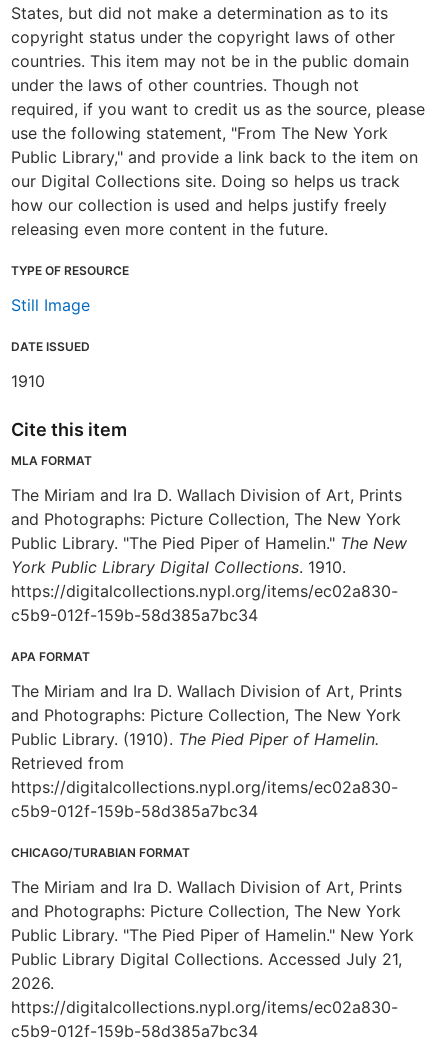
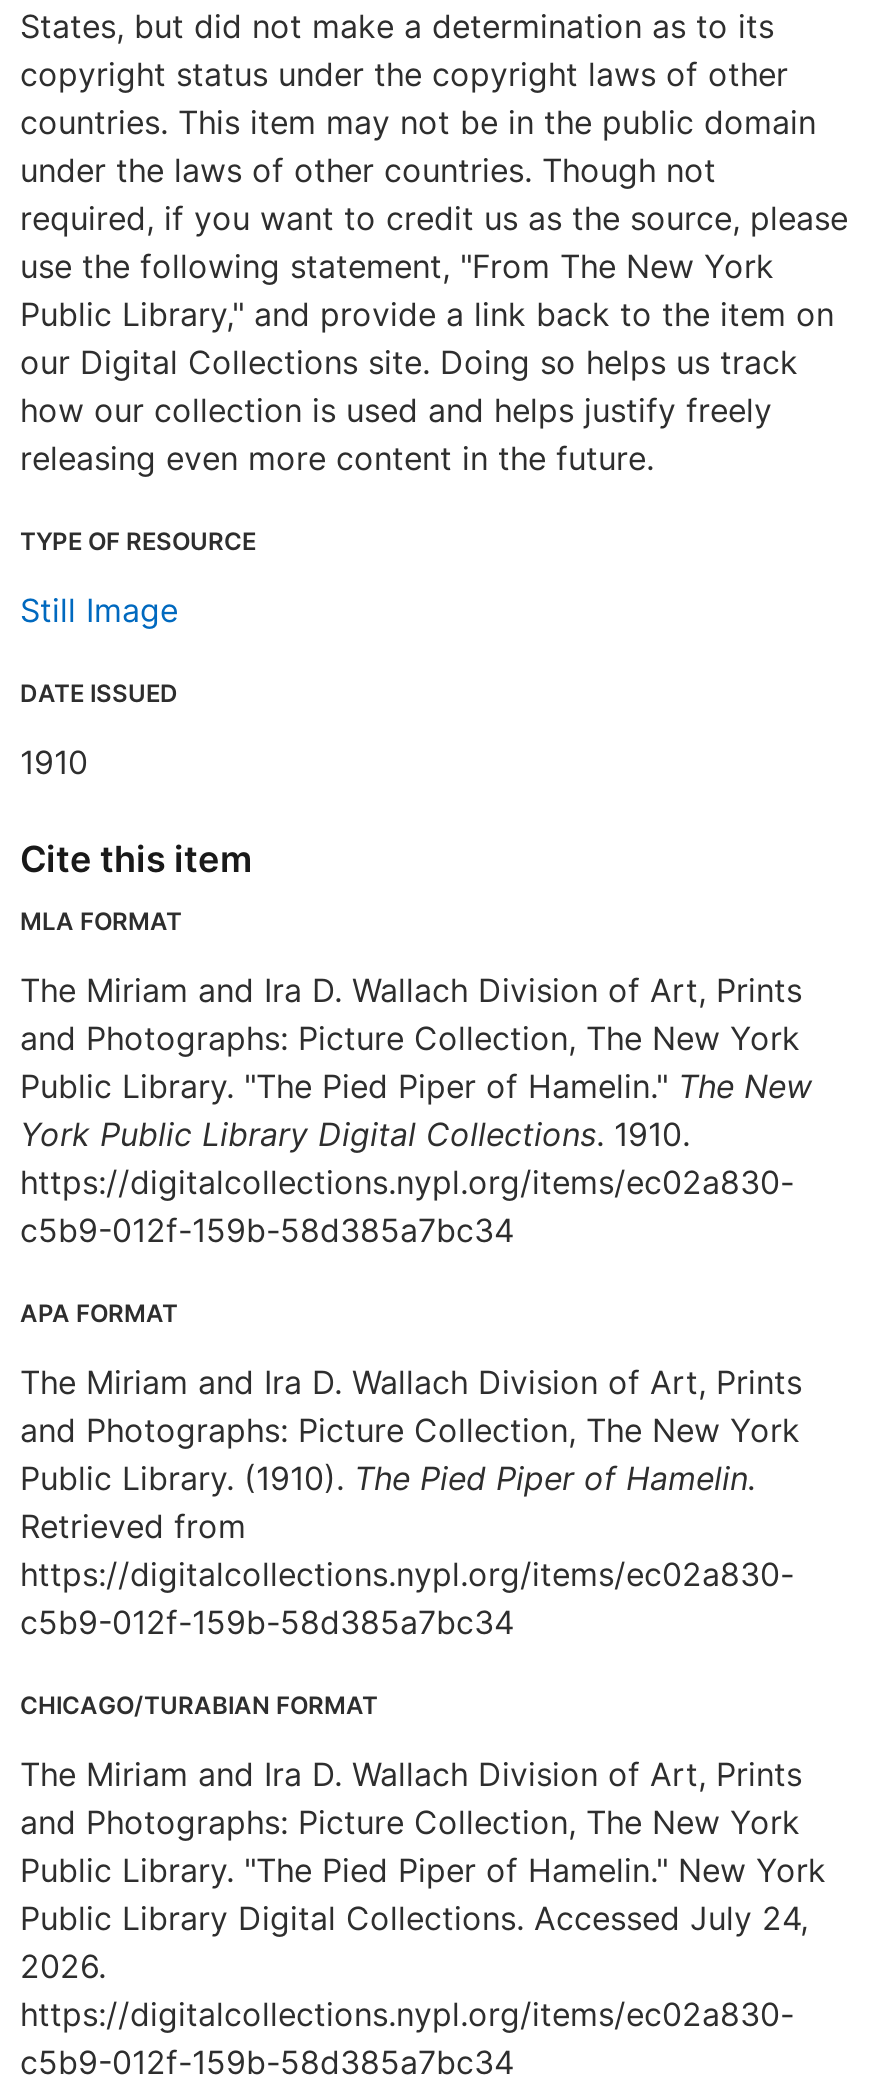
[11,949,402,969] Public Library Digital Collections. Accessed July 21, -> [20,1898,808,1938] Public Library Digital Collections. Accessed July 24,

